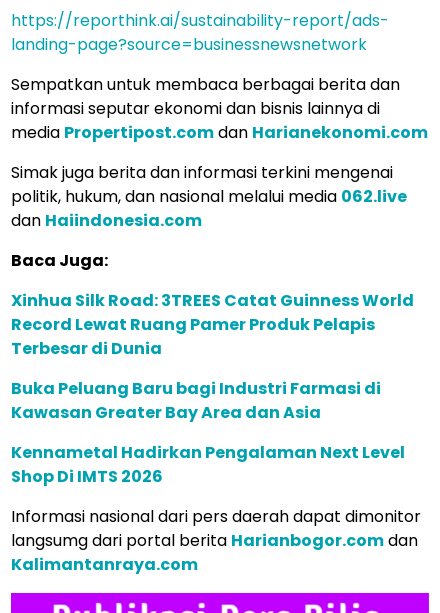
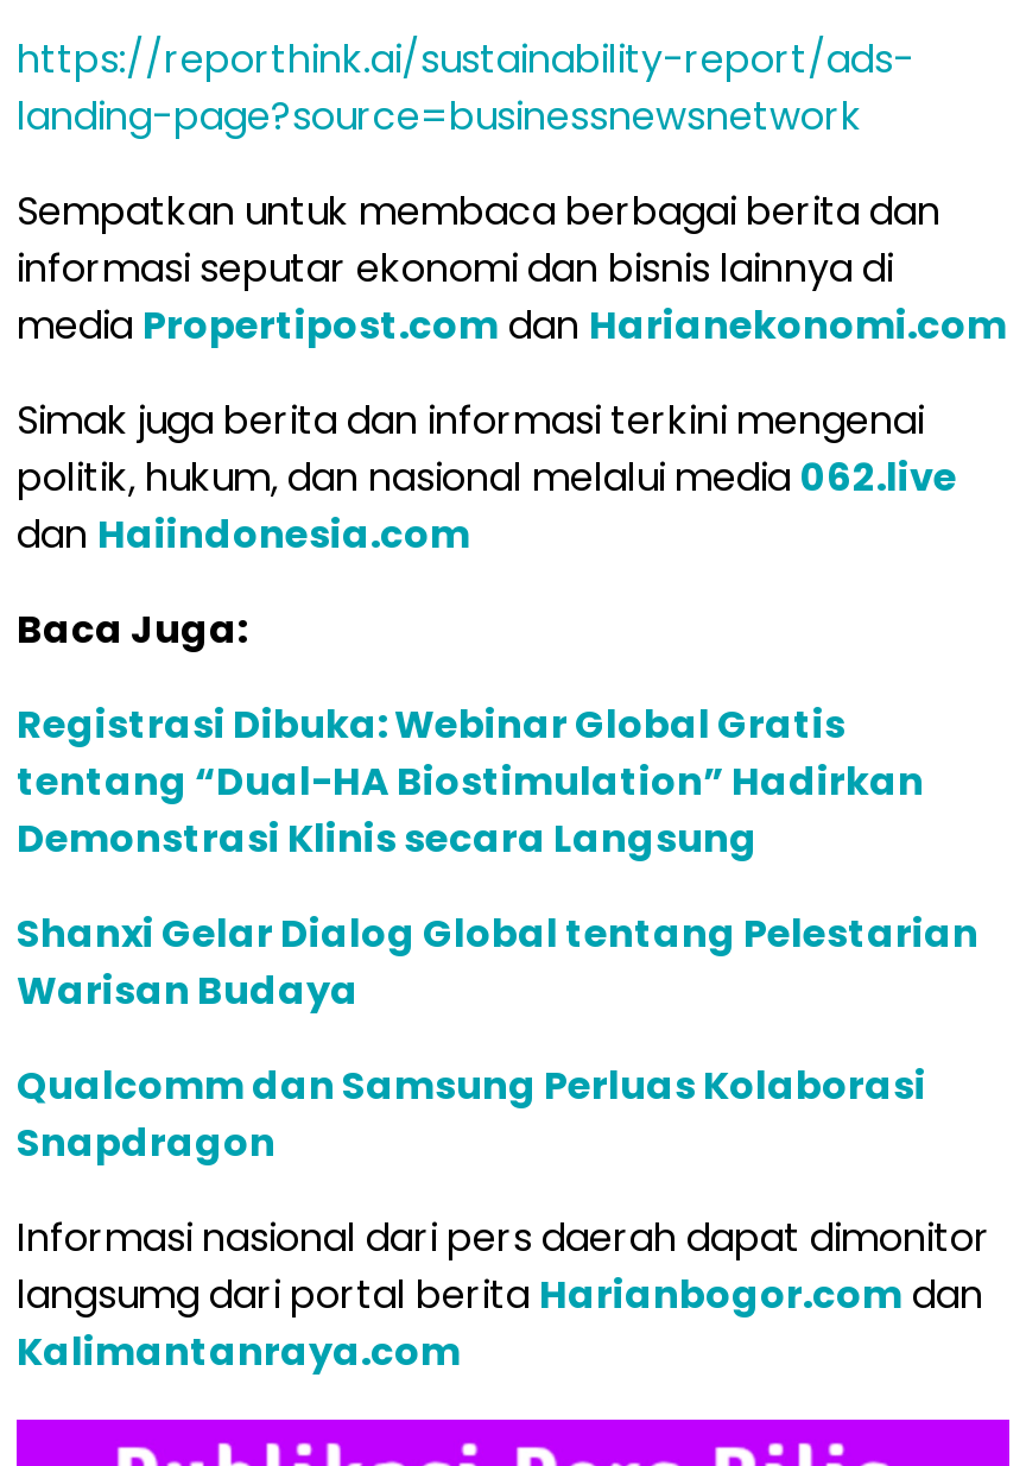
[11,289,414,360] Xinhua Silk Road: 3TREES Catat Guinness World | Record Lewat Ruang Pamer Produk Pelapis | Terbesar di Dunia -> [17,697,924,866] Registrasi Dibuka: Webinar Global Gratis | tentang “Dual-HA Biostimulation” Hadirkan | Demonstrasi Klinis secara Langsung
[11,377,381,424] Buka Peluang Baru bagi Industri Farmasi di | Kawasan Greater Bay Area dan Asia -> [17,906,978,1018] Shanxi Gelar Dialog Global tentang Pelestarian | Warisan Budaya
[11,441,405,488] Kennametal Hadirkan Pengalaman Next Level | Shop Di IMTS 2026 -> [17,1058,926,1170] Qualcomm dan Samsung Perluas Kolaborasi | Snapdragon

